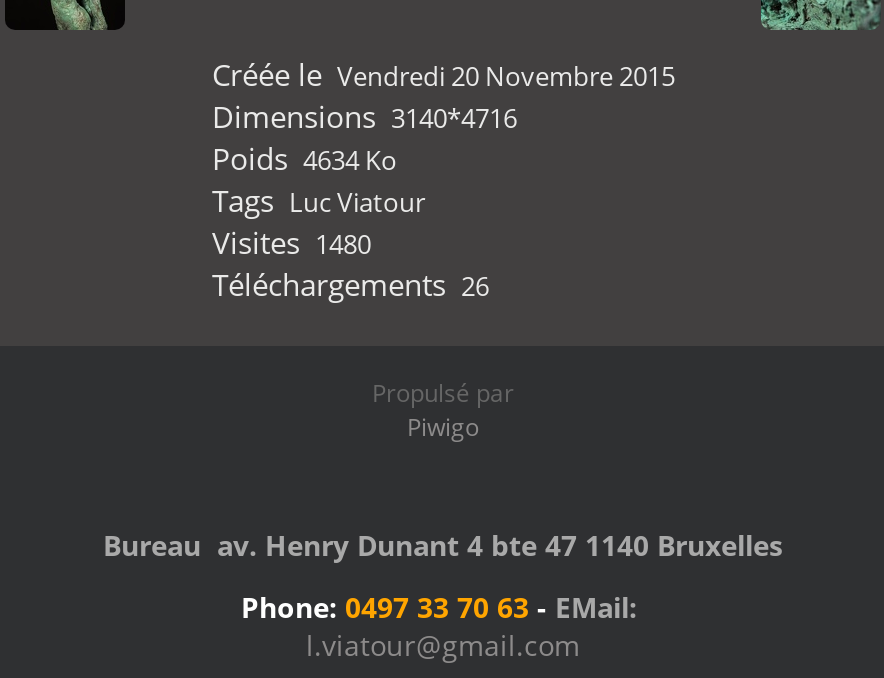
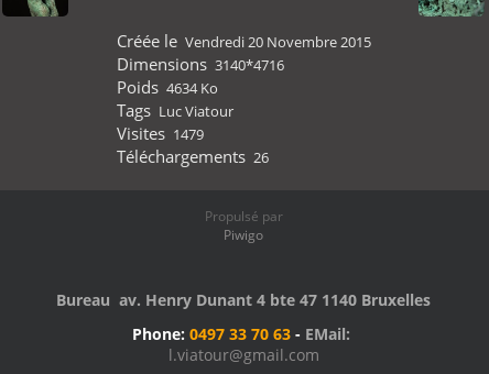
[212,222,371,262] Visites 1480 -> [116,122,204,144] Visites 1479

